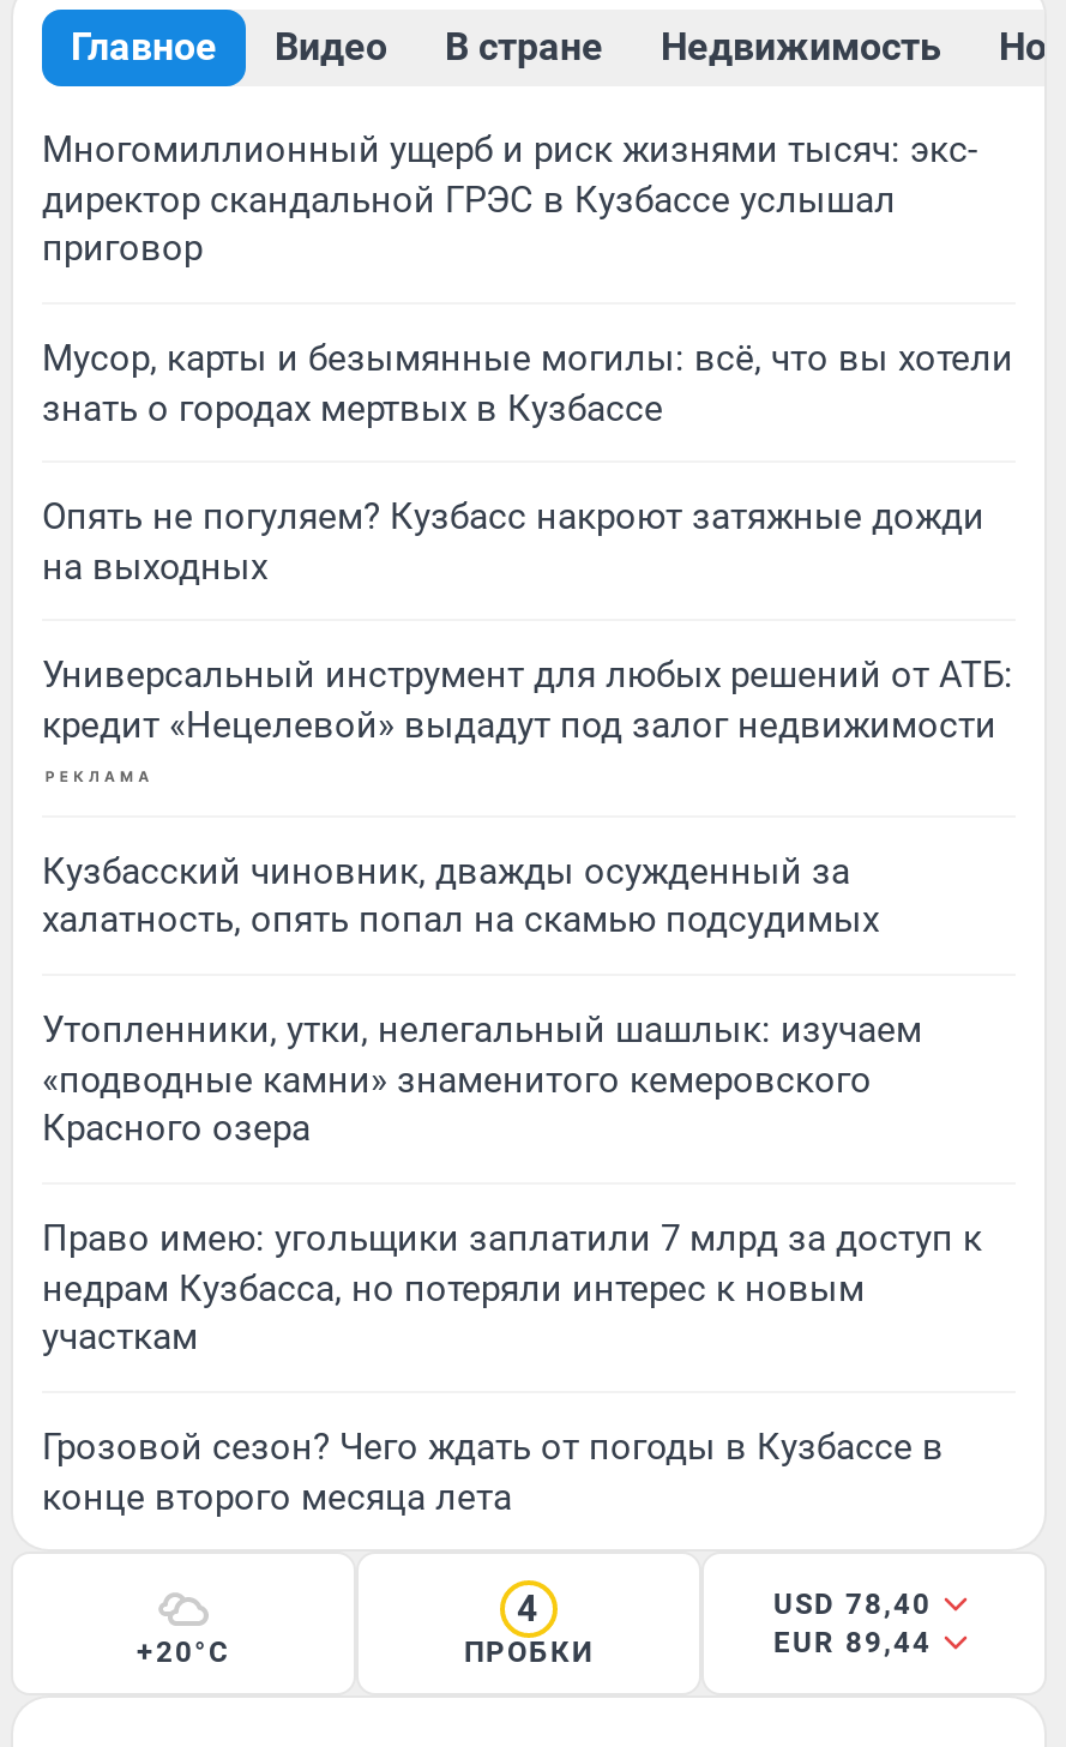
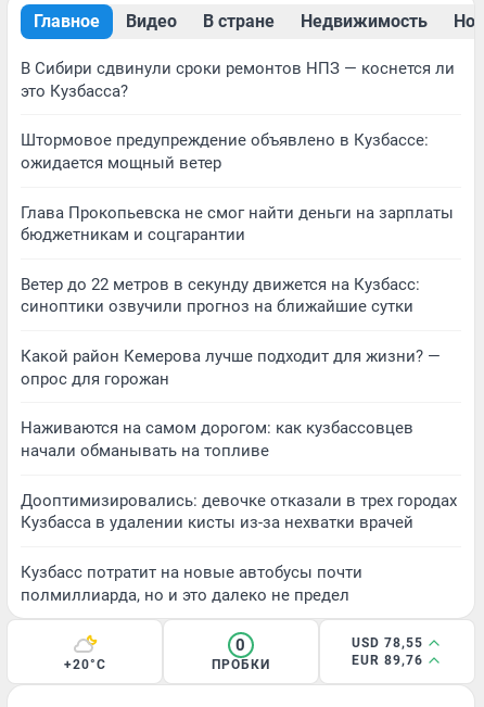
[42,129,977,271] Многомиллионный ущерб и риск жизнями тысяч: экс- | директор скандальной ГРЭС в Кузбассе услышал | приговор -> [21,58,455,100] В Сибири сдвинули сроки ремонтов НПЗ — коснется ли | это Кузбасса?
[42,337,1013,430] Мусор, карты и безымянные могилы: всё, что вы хотели | знать о городах мертвых в Кузбассе -> [21,130,429,172] Штормовое предупреждение объявлено в Кузбассе: | ожидается мощный ветер
[42,496,984,589] Опять не погуляем? Кузбасс накроют затяжные дожди | на выходных -> [21,202,454,244] Глава Прокопьевска не смог найти деньги на зарплаты | бюджетникам и соцгарантии
[42,655,1013,748] Универсальный инструмент для любых решений от АТБ: | кредит «Нецелевой» выдадут под залог недвижимости -> [21,274,420,316] Ветер до 22 метров в секунду движется на Кузбасс: | синоптики озвучили прогноз на ближайшие сутки
[42,850,879,942] Кузбасский чиновник, дважды осужденный за | халатность, опять попал на скамью подсудимых -> [21,346,441,388] Какой район Кемерова лучше подходит для жизни? — | опрос для горожан
[42,1009,922,1151] Утопленники, утки, нелегальный шашлык: изучаем | «подводные камни» знаменитого кемеровского | Красного озера -> [21,418,413,460] Наживаются на самом дорогом: как кузбассовцев | начали обманывать на топливе
[42,1217,982,1359] Право имею: угольщики заплатили 7 млрд за доступ к | недрам Кузбасса, но потеряли интерес к новым | участкам -> [21,490,457,532] Дооптимизировались: девочке отказали в трех городах | Кузбасса в удалении кисты из-за нехватки врачей
[42,1426,944,1518] Грозовой сезон? Чего ждать от погоды в Кузбассе в | конце второго месяца лета -> [21,562,362,604] Кузбасс потратит на новые автобусы почти | полмиллиарда, но и это далеко не предел
[517,1588,541,1631] 4 -> [235,636,246,655] 0
[773,1588,932,1622] USD 78,40 -> [352,636,423,651] USD 78,55
[773,1626,932,1660] EUR 89,44 -> [352,653,423,668] EUR 89,76

